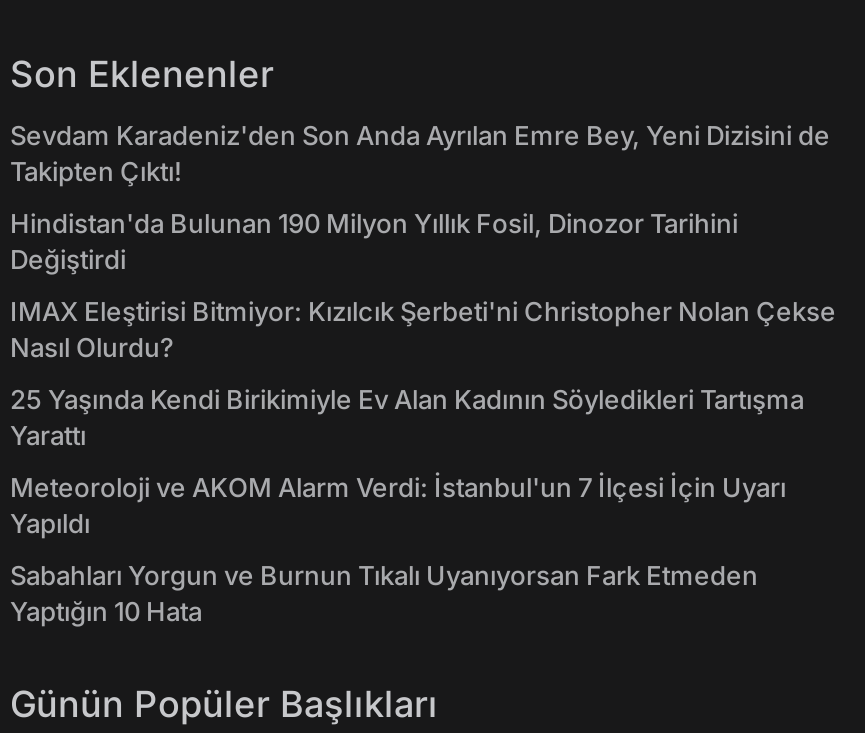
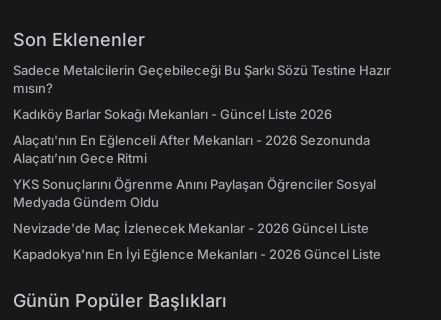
[10,118,830,186] Sevdam Karadeniz'den Son Anda Ayrılan Emre Bey, Yeni Dizisini de | Takipten Çıktı! -> [13,62,391,96] Sadece Metalcilerin Geçebileceği Bu Şarkı Sözü Testine Hazır | mısın?
[10,206,738,274] Hindistan'da Bulunan 190 Milyon Yıllık Fosil, Dinozor Tarihini | Değiştirdi -> [13,106,332,122] Kadıköy Barlar Sokağı Mekanları - Güncel Liste 2026
[10,294,836,362] IMAX Eleştirisi Bitmiyor: Kızılcık Şerbeti'ni Christopher Nolan Çekse | Nasıl Olurdu? -> [13,132,370,166] Alaçatı'nın En Eğlenceli After Mekanları - 2026 Sezonunda | Alaçatı’nın Gece Ritmi
[10,382,804,450] 25 Yaşında Kendi Birikimiyle Ev Alan Kadının Söyledikleri Tartışma | Yarattı -> [13,176,376,210] YKS Sonuçlarını Öğrenme Anını Paylaşan Öğrenciler Sosyal | Medyada Gündem Oldu
[10,470,786,538] Meteoroloji ve AKOM Alarm Verdi: İstanbul'un 7 İlçesi İçin Uyarı | Yapıldı -> [13,220,369,236] Nevizade'de Maç İzlenecek Mekanlar - 2026 Güncel Liste
[10,558,758,626] Sabahları Yorgun ve Burnun Tıkalı Uyanıyorsan Fark Etmeden | Yaptığın 10 Hata -> [13,246,381,262] Kapadokya'nın En İyi Eğlence Mekanları - 2026 Güncel Liste

